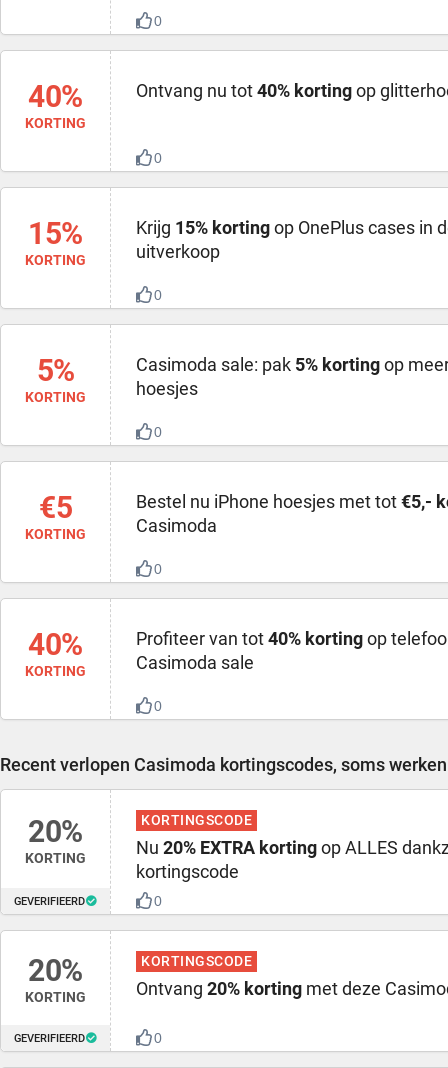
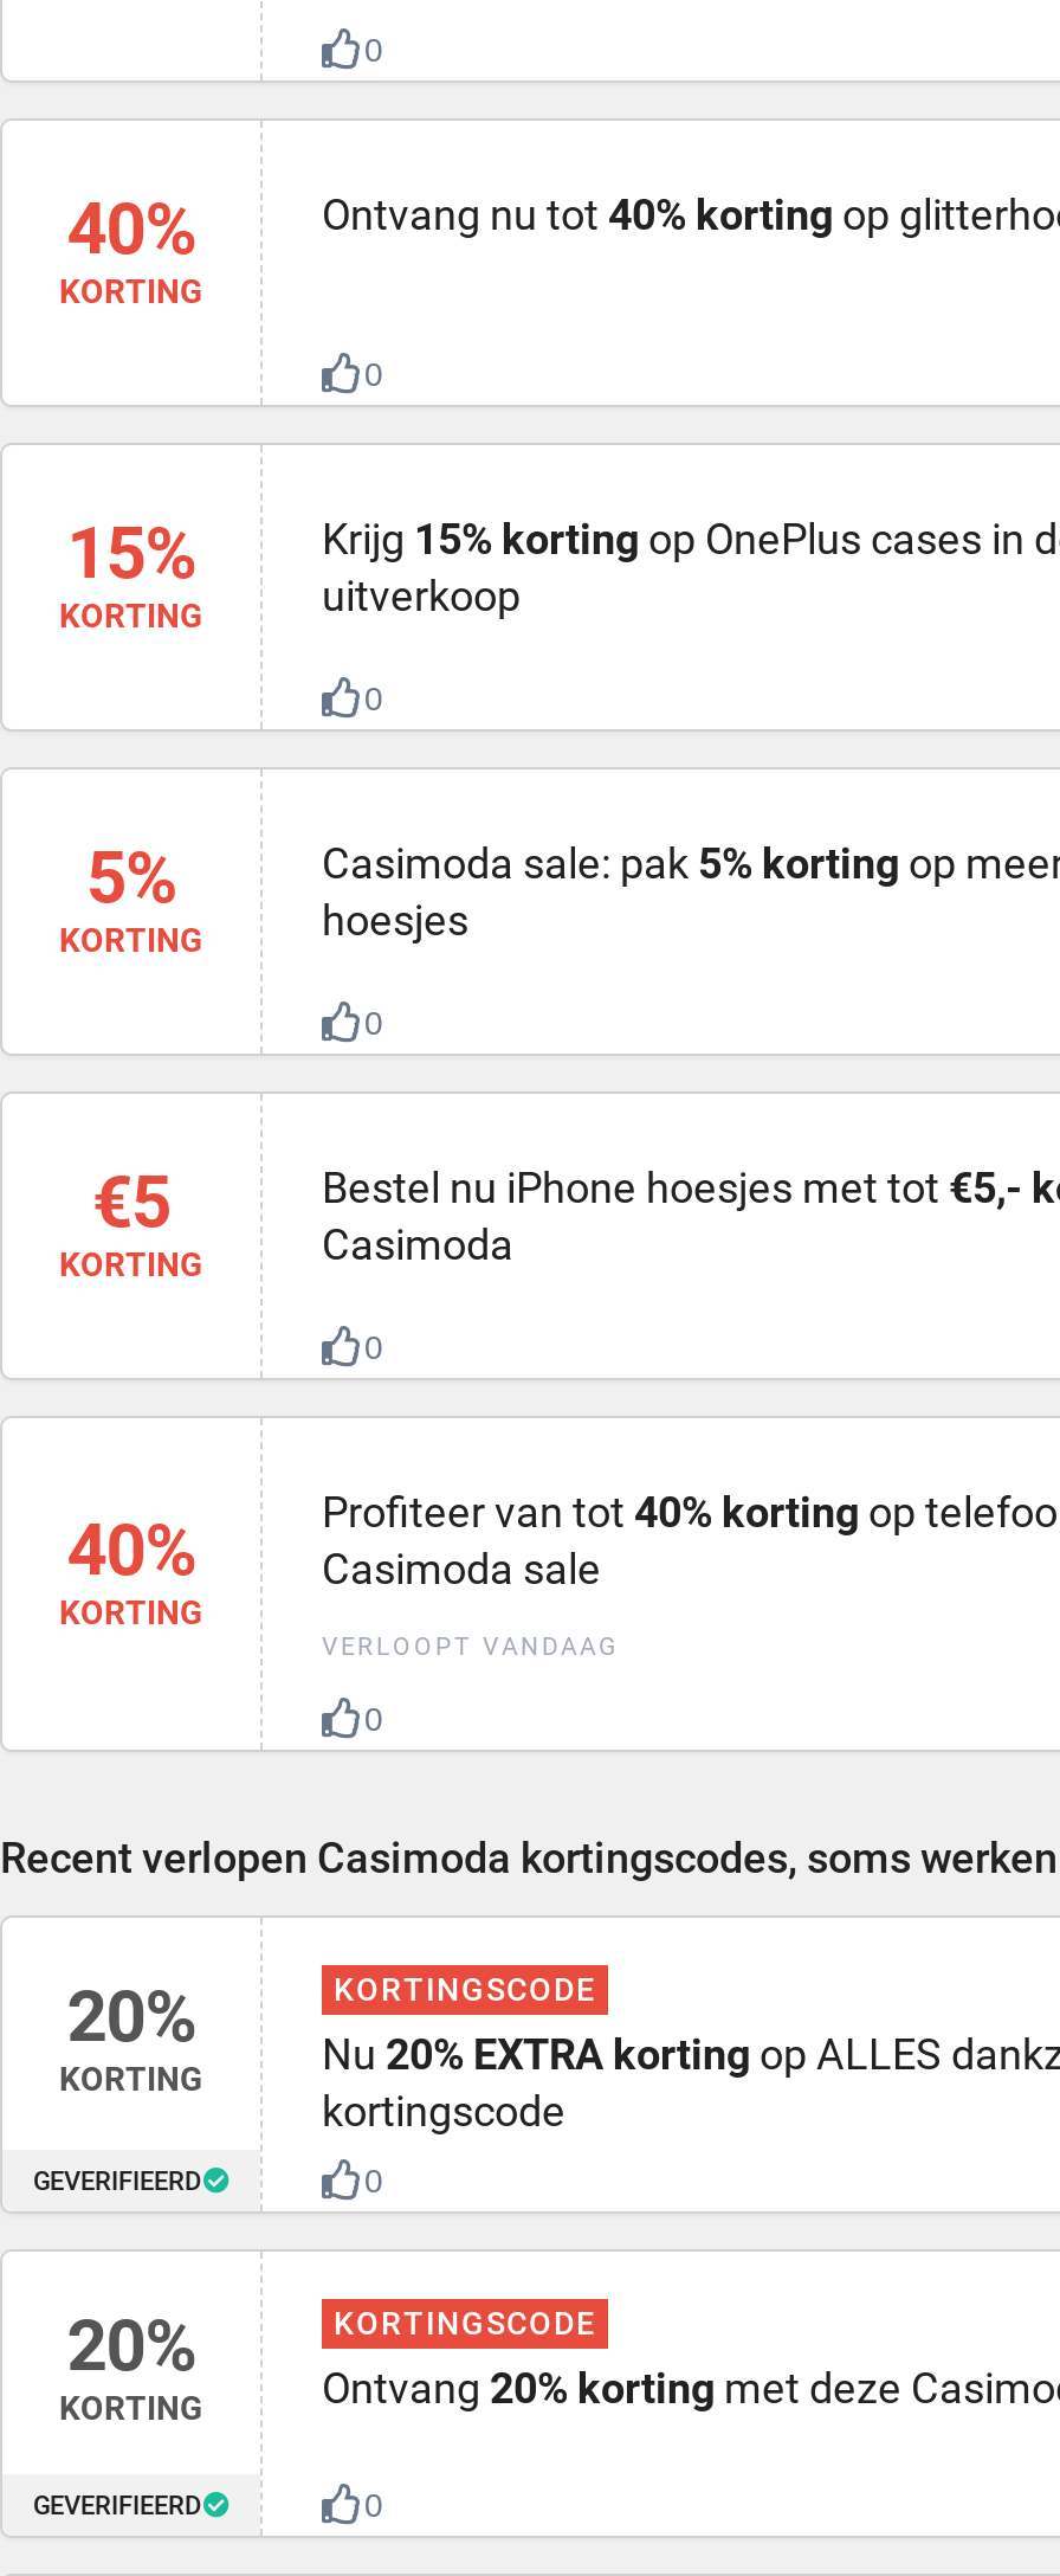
none -> [322,1631,620,1662] VERLOOPT VANDAAG

